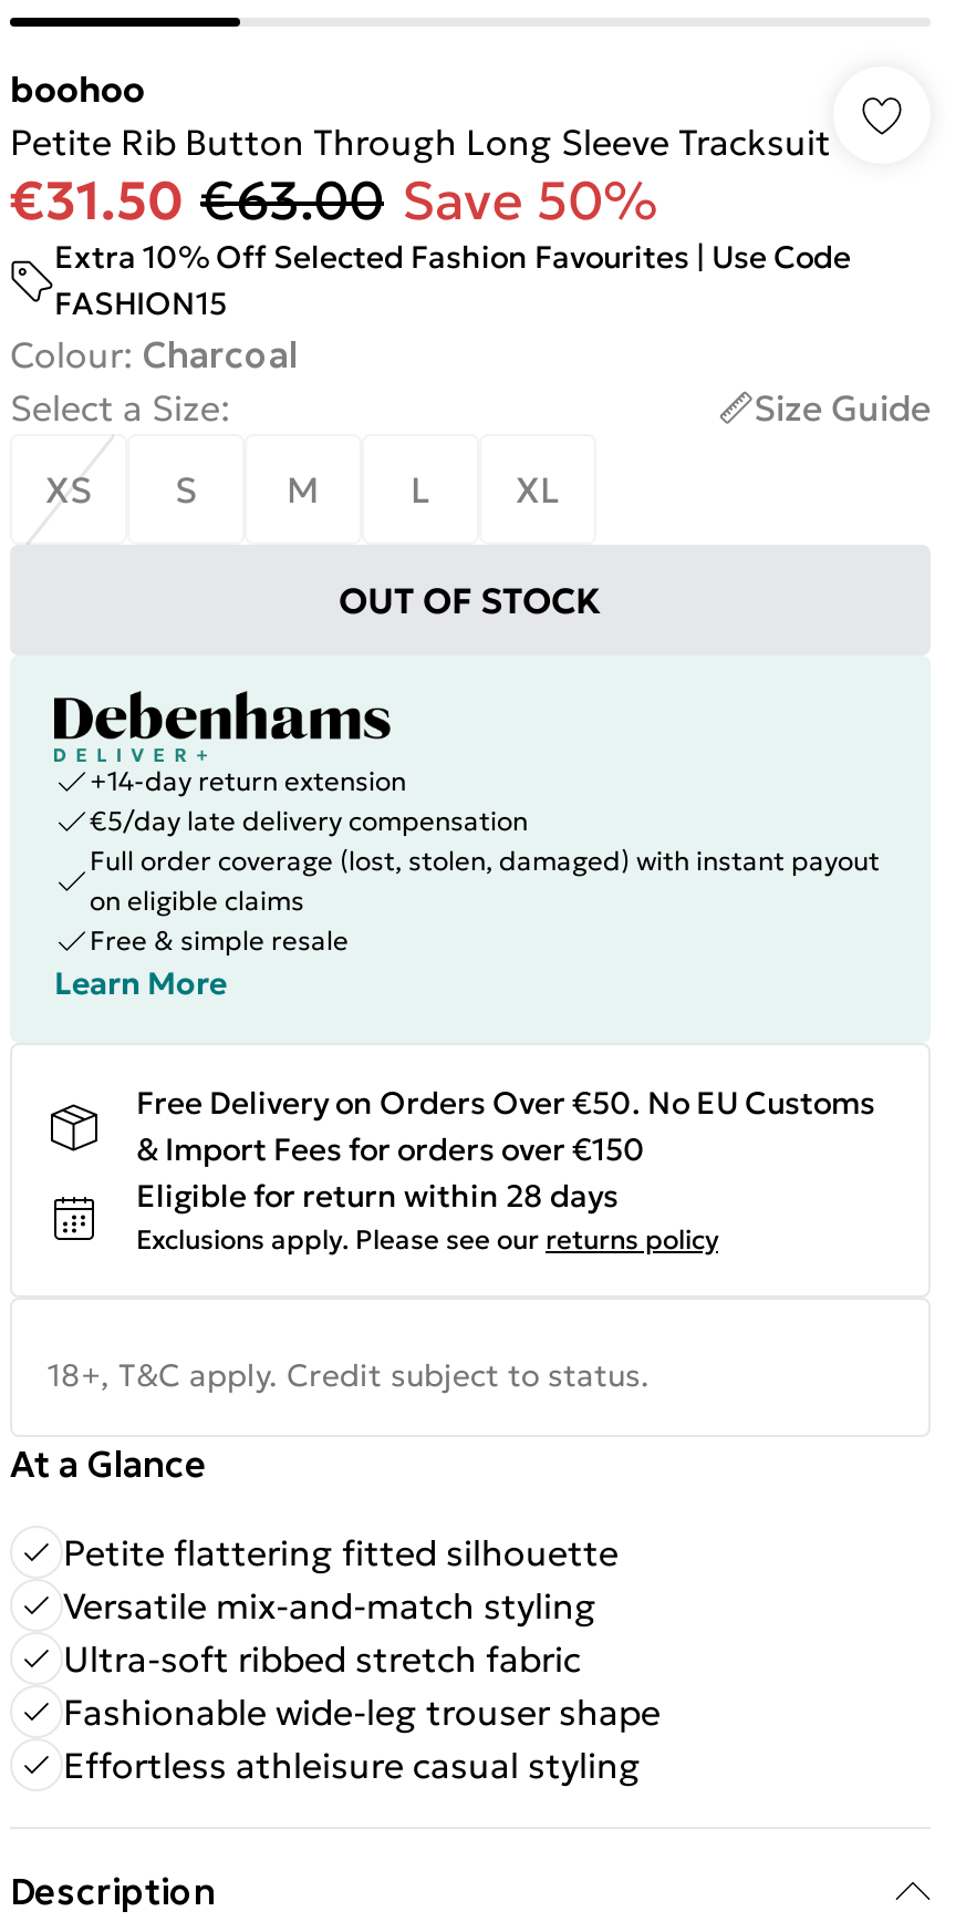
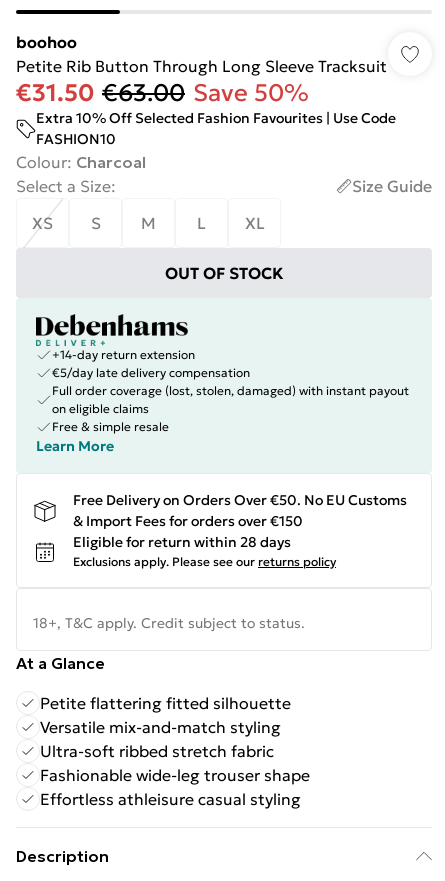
[54,283,227,323] FASHION15 -> [36,130,116,148] FASHION10

